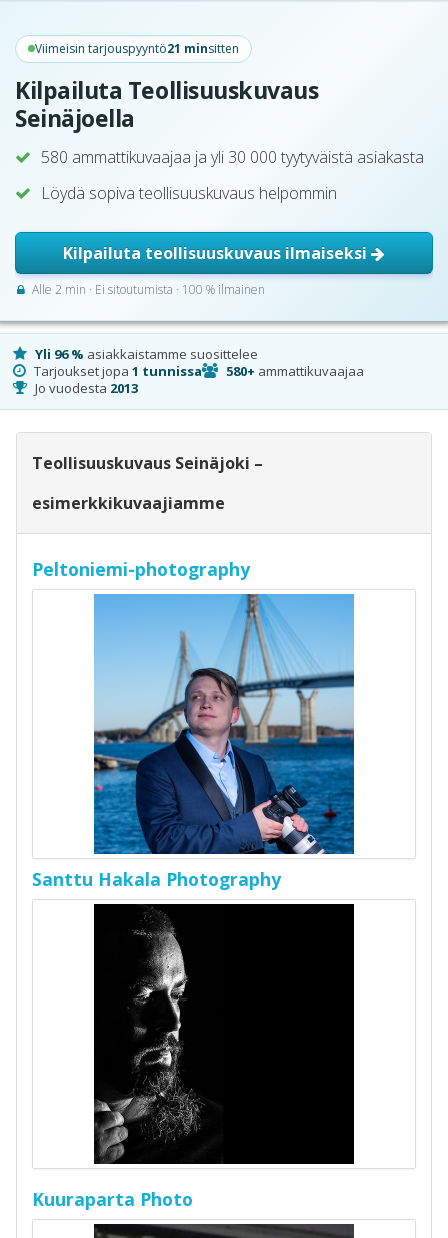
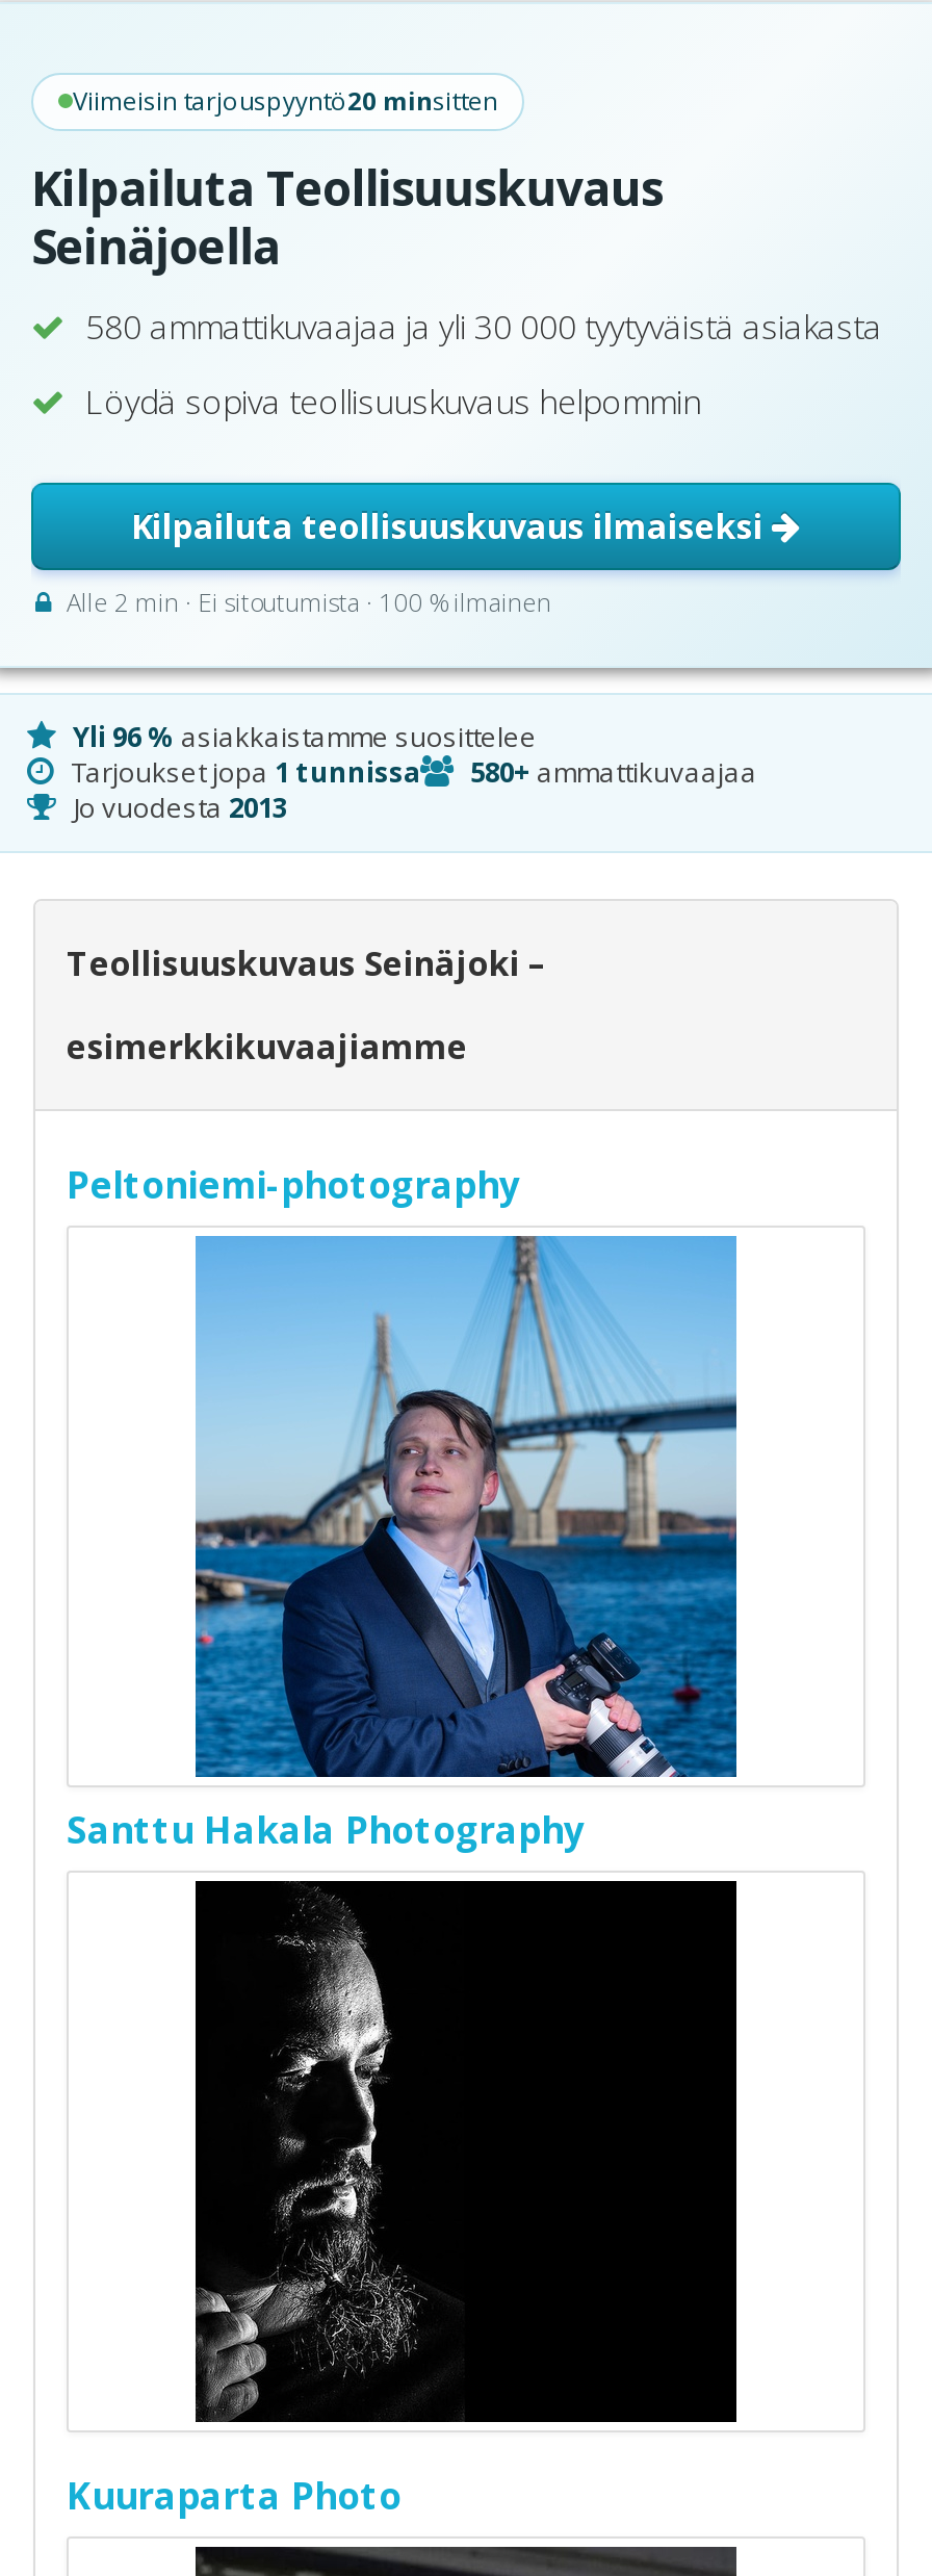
[35,40,239,57] Viimeisin tarjouspyyntö21 minsitten -> [73,83,497,118] Viimeisin tarjouspyyntö20 minsitten

